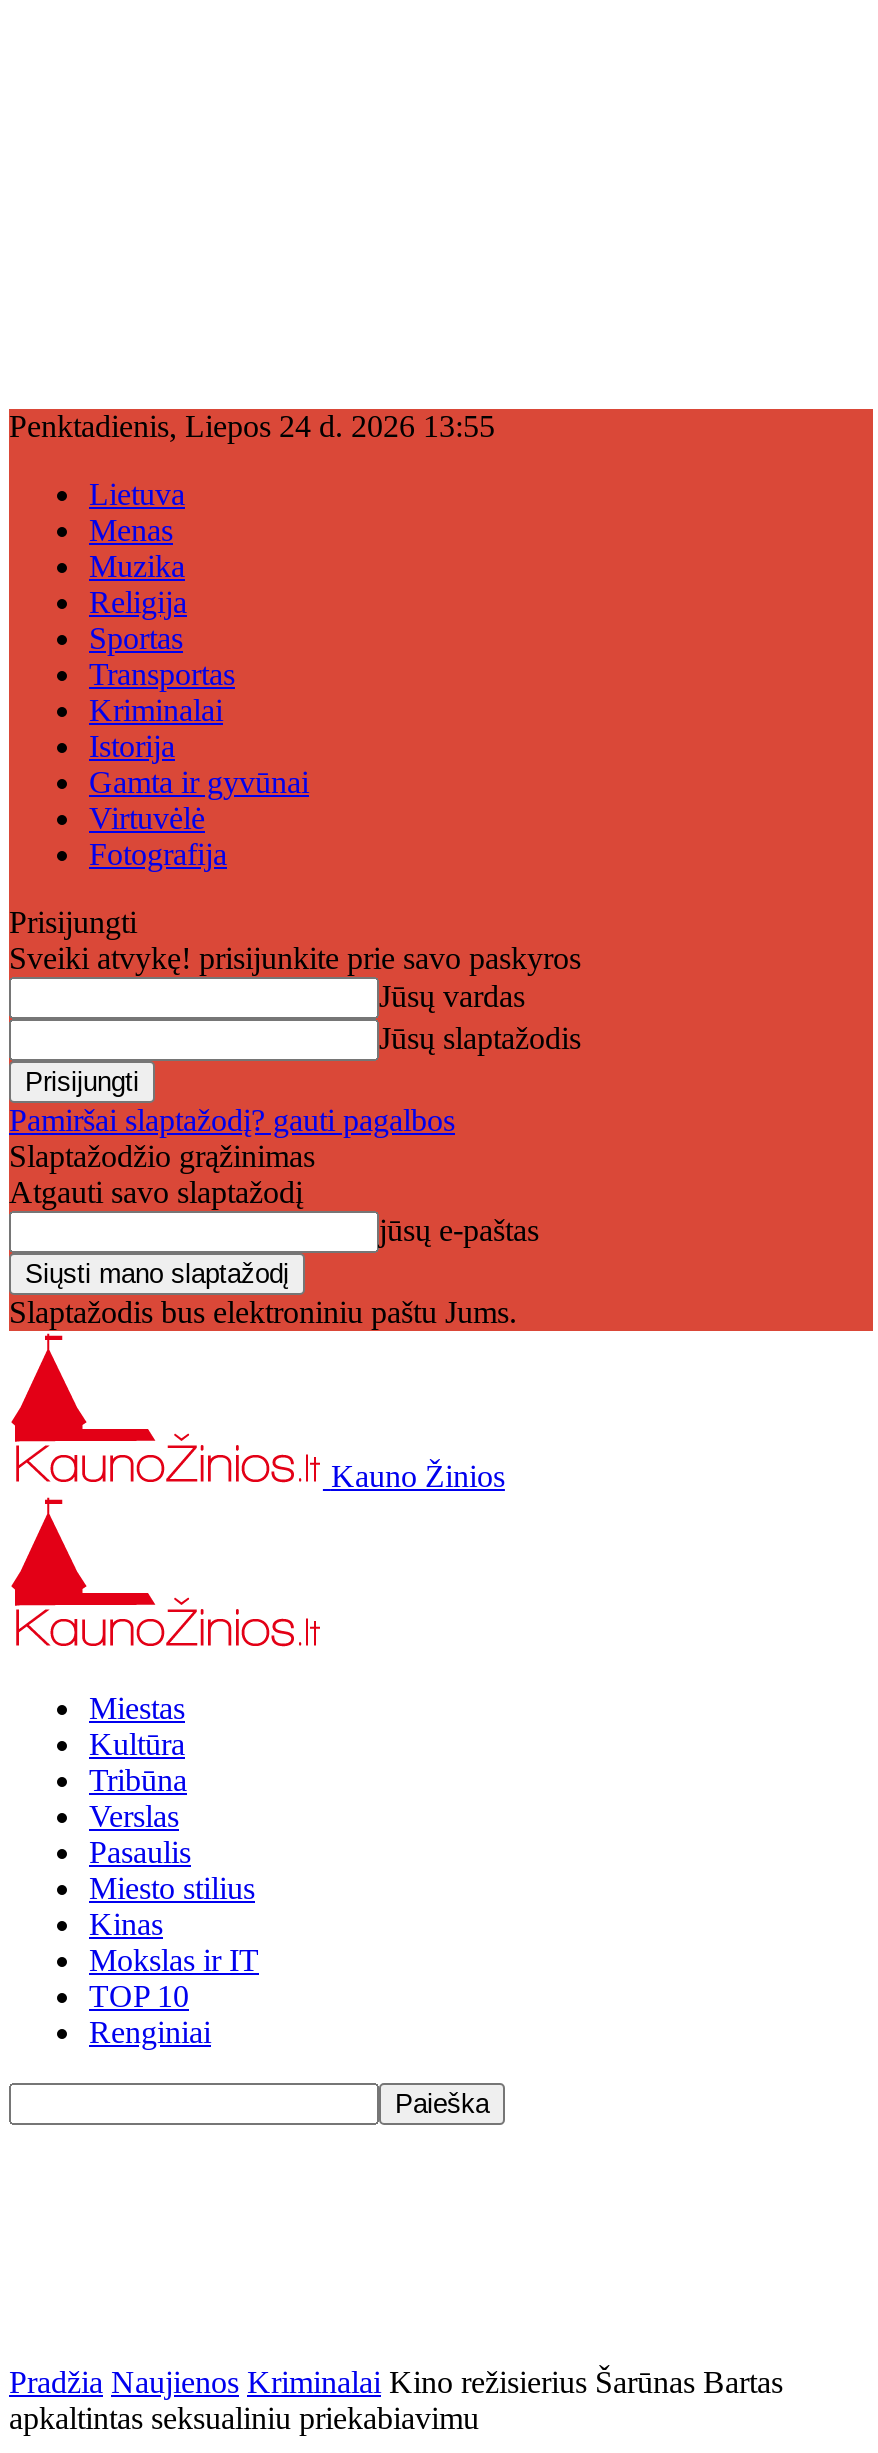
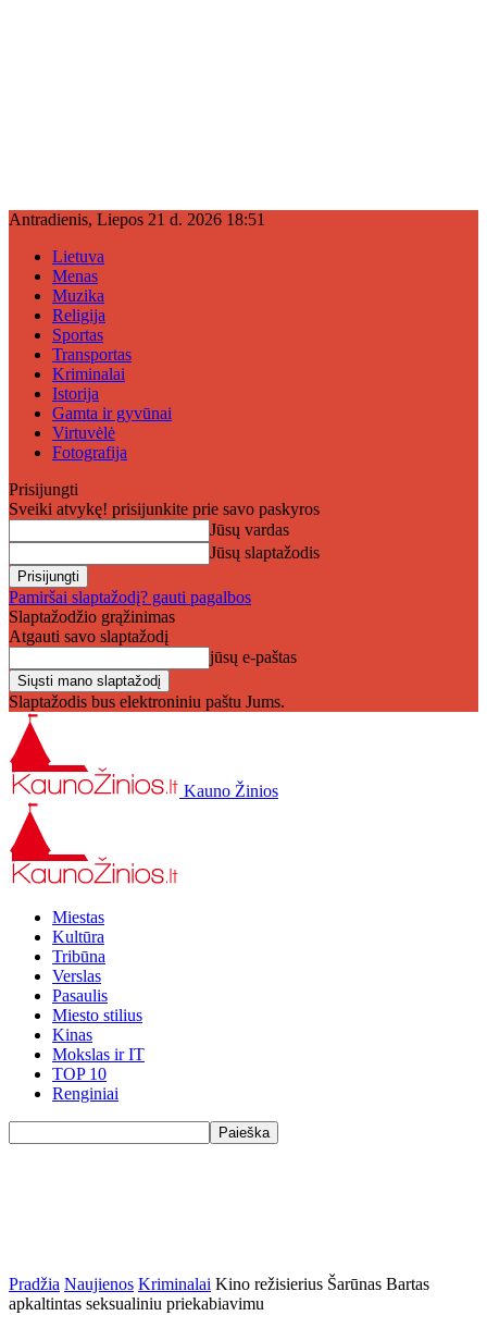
[9,409,495,443] Penktadienis, Liepos 24 d. 2026 13:55 -> [9,210,265,229] Antradienis, Liepos 21 d. 2026 18:51

